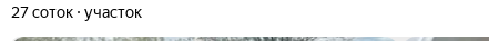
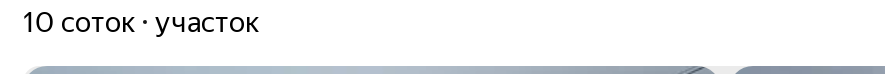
[11,3,142,21] 27 соток участок -> [23,6,259,38] 10 соток участок

